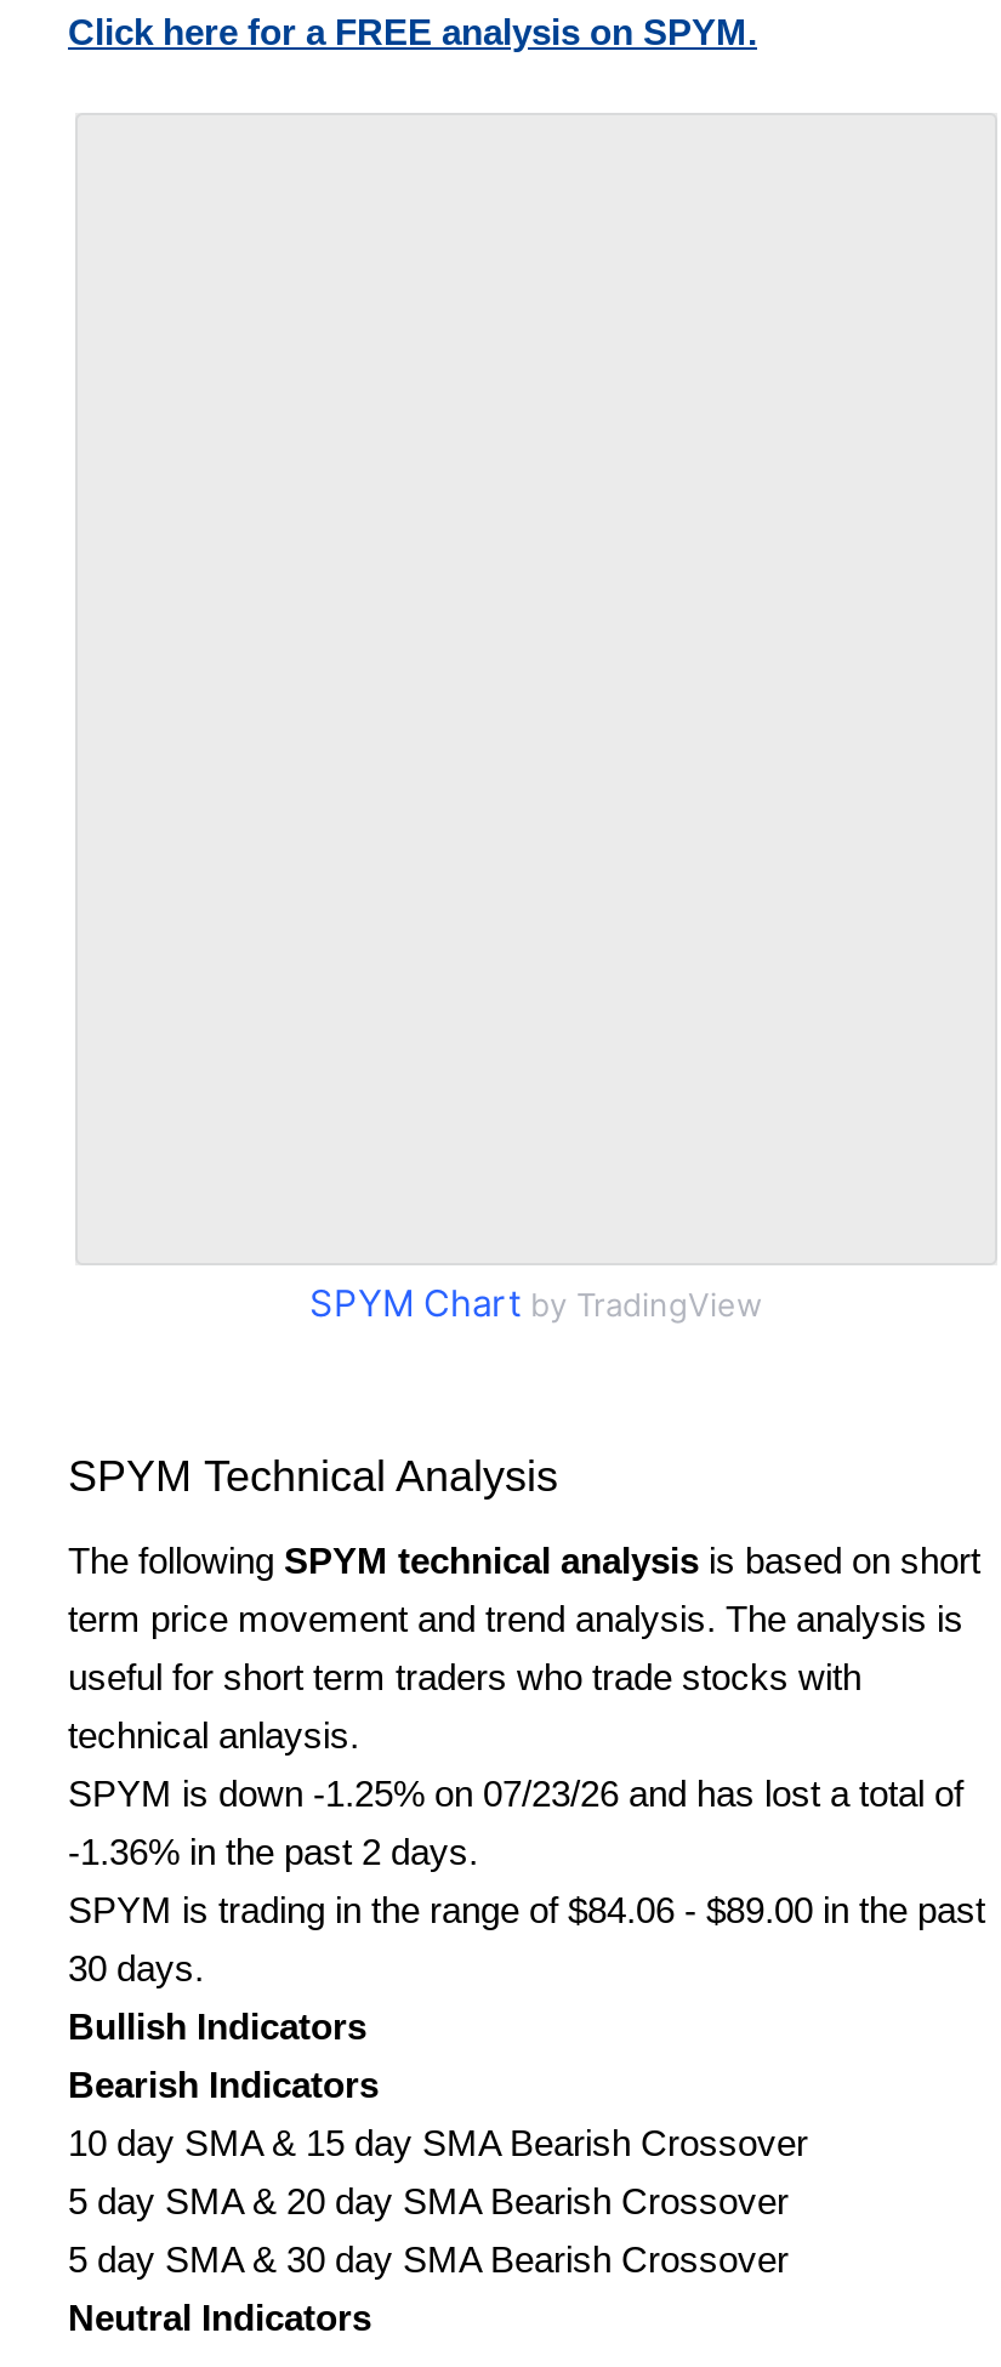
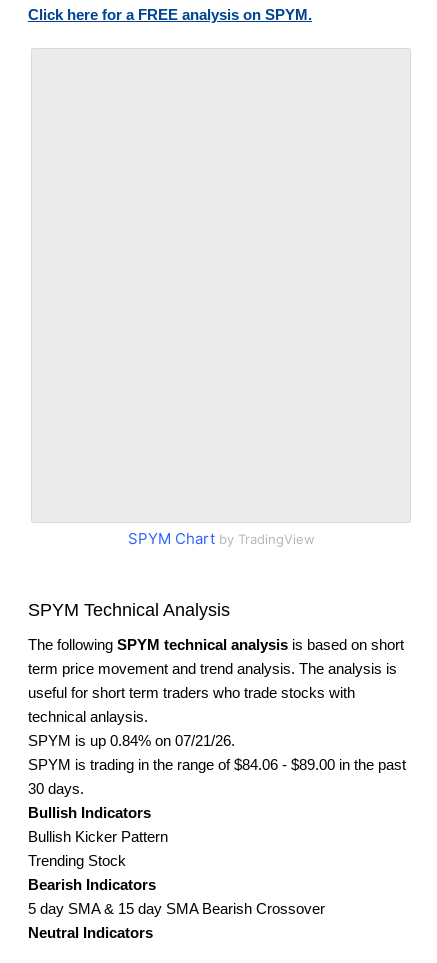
[68,1772,963,1871] SPYM is down -1.25% on 07/23/26 and has lost a total of | -1.36% in the past 2 days. -> [28,732,235,749] SPYM is up 0.84% on 07/21/26.
none -> [28,828,168,869] Bullish Kicker Pattern | Trending Stock
moved [68,2063,379,2104] -> [28,876,156,893]: Bearish Indicators
[68,2121,808,2279] 10 day SMA & 15 day SMA Bearish Crossover | 5 day SMA & 20 day SMA Bearish Crossover | 5 day SMA & 30 day SMA Bearish Crossover -> [28,900,325,917] 5 day SMA & 15 day SMA Bearish Crossover

